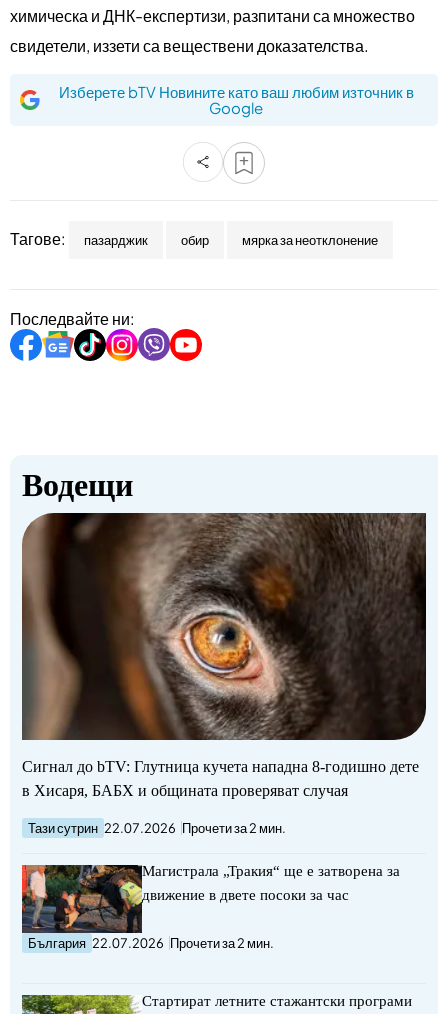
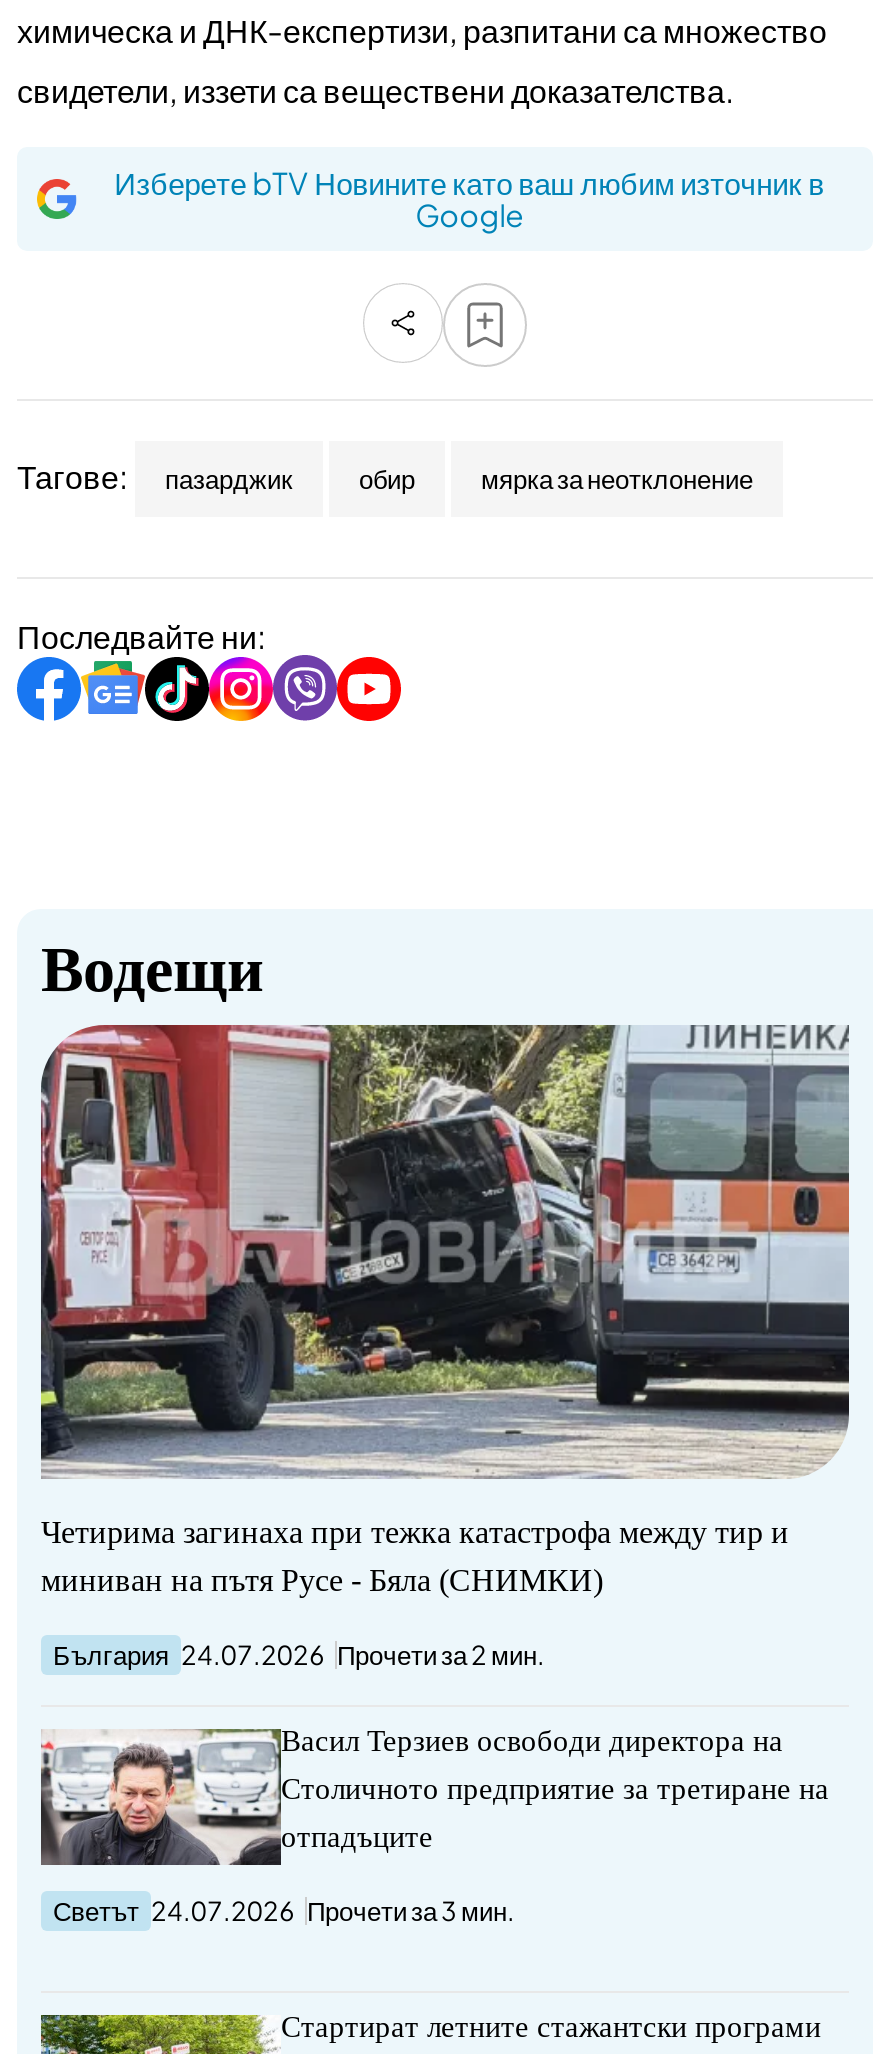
[22,512,427,951] [image] | Сигнал до bTV: Глутница кучета нападна 8-годишно дете | в Хисаря, БАБХ и общината проверяват случая | Тази сутрин 22.07.2026 Прочети за 2 мин. | Магистрала „Тракия“ ще е затворена за | движение в двете посоки за час | България 22.07.2026 Прочети за 2 мин. -> [39,1023,851,1928] [image] | Четирима загинаха при тежка катастрофа между тир и | миниван на пътя Русе - Бяла (СНИМКИ) | България 24.07.2026 Прочети за 2 мин. | Васил Терзиев освободи директора на | Столичното предприятие за третиране на | отпадъците | Светът 24.07.2026 Прочети за 3 мин.
[21,864,128,927] [image] -> [39,1731,253,1853] [image]

